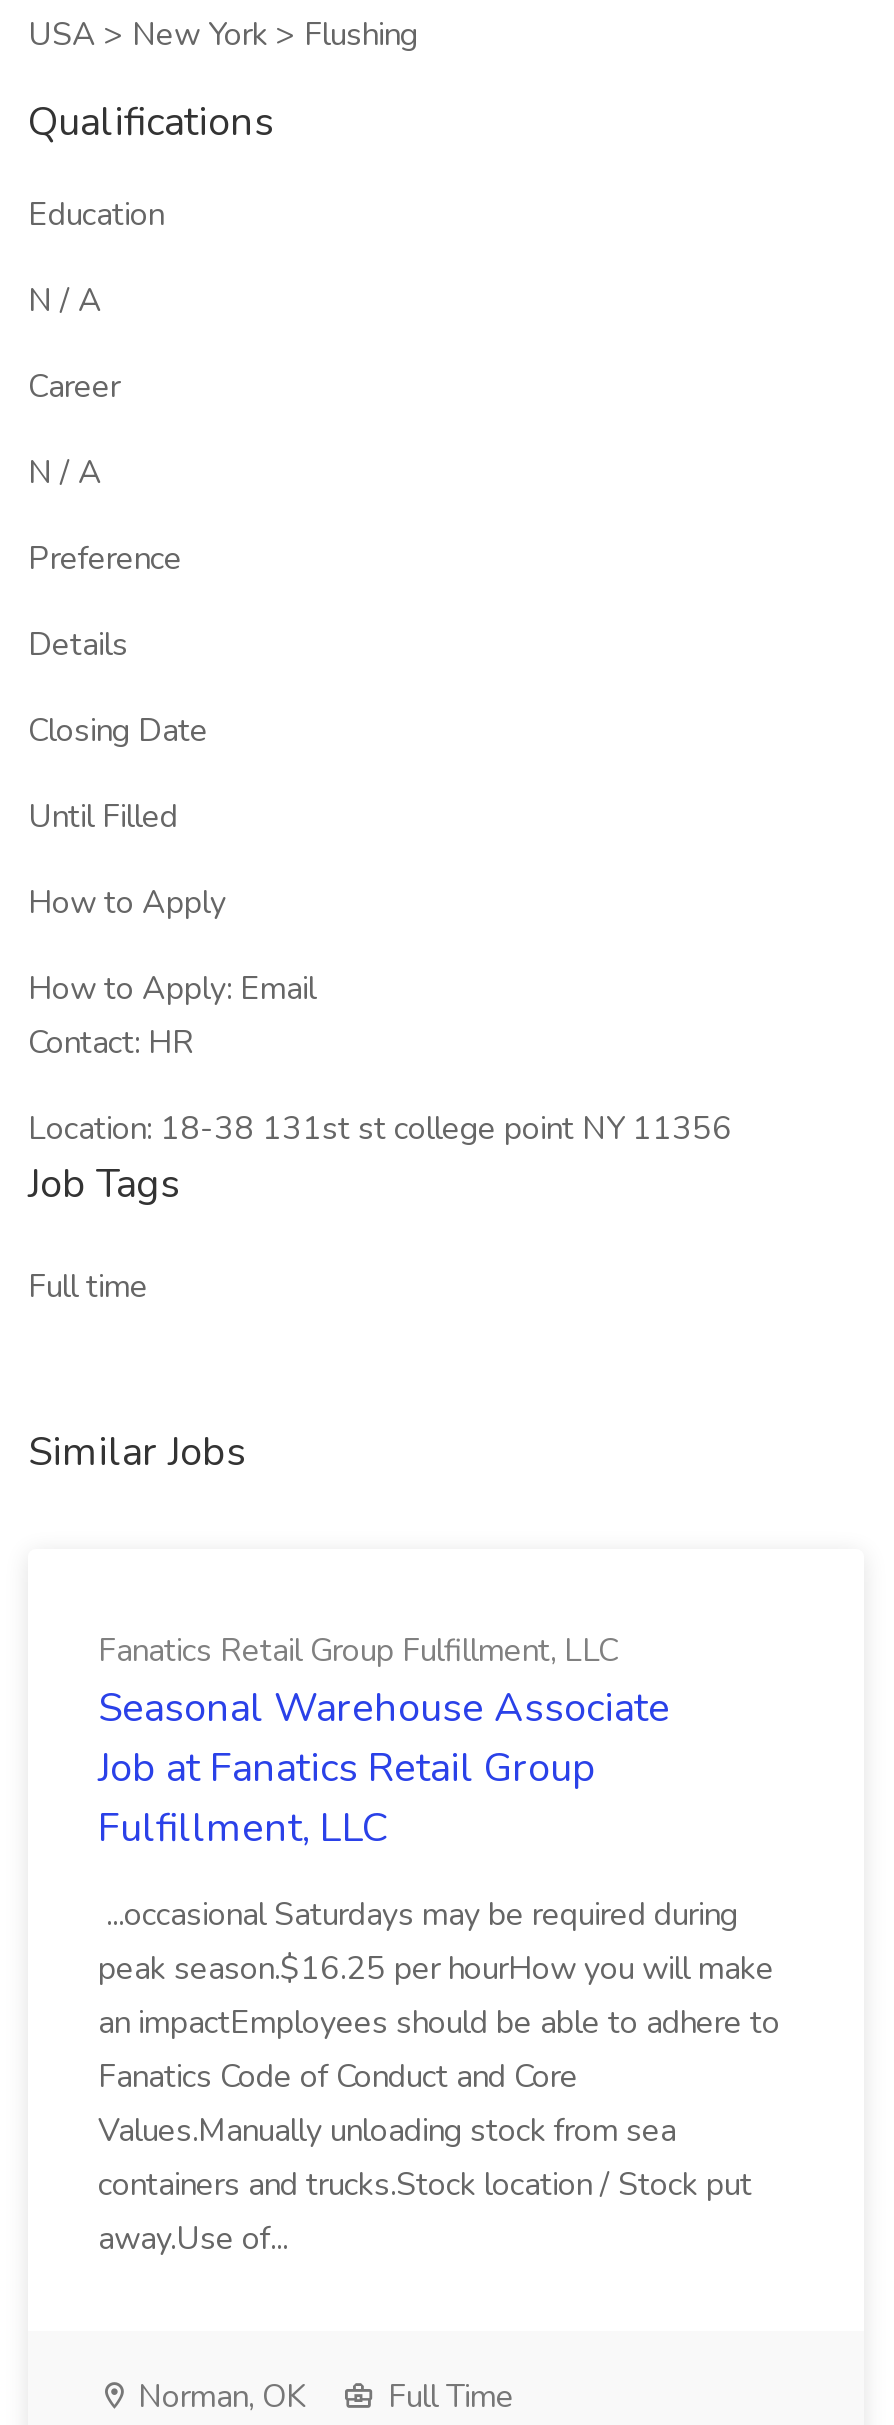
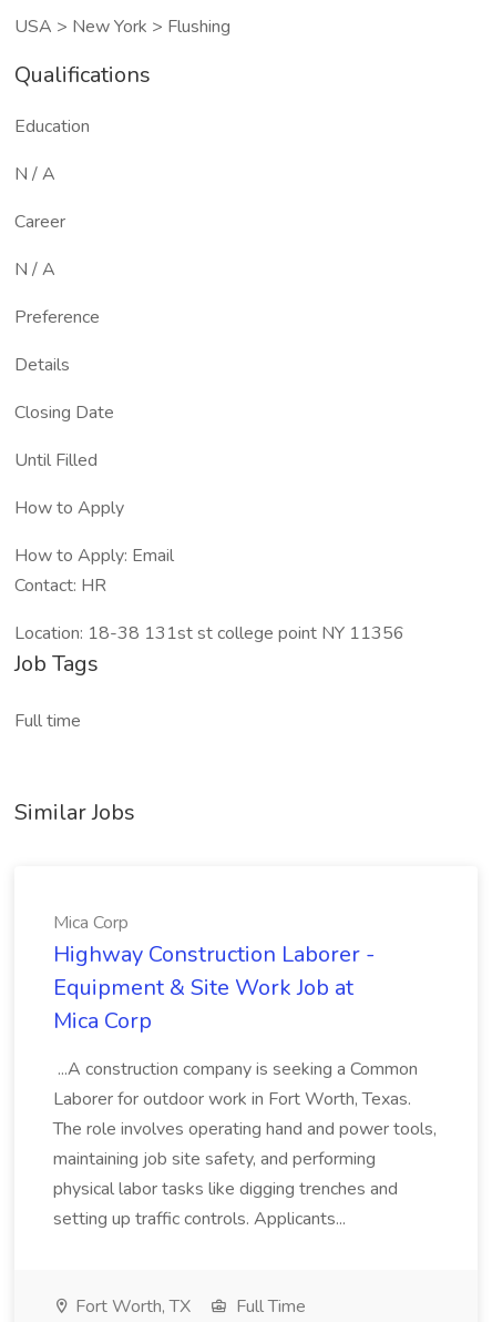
[98,1629,670,1855] Fanatics Retail Group Fulfillment, LLC | Seasonal Warehouse Associate | Job at Fanatics Retail Group | Fulfillment, LLC -> [53,911,375,1036] Mica Corp | Highway Construction Laborer - | Equipment & Site Work Job at | Mica Corp
[98,1893,780,2261] ...occasional Saturdays may be required during | peak season.$16.25 per hourHow you will make | an impactEmployees should be able to adhere to | Fanatics Code of Conduct and Core | Values.Manually unloading stock from sea | containers and trucks.Stock location / Stock put | away.Use of... -> [53,1057,437,1231] ...A construction company is seeking a Common | Laborer for outdoor work in Fort Worth, Texas. | The role involves operating hand and power tools, | maintaining job site safety, and performing | physical labor tasks like digging trenches and | setting up traffic controls. Applicants...
[130,2375,306,2419] Norman, OK -> [71,1294,191,1319] Fort Worth, TX

